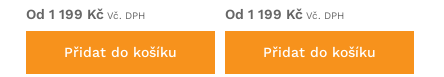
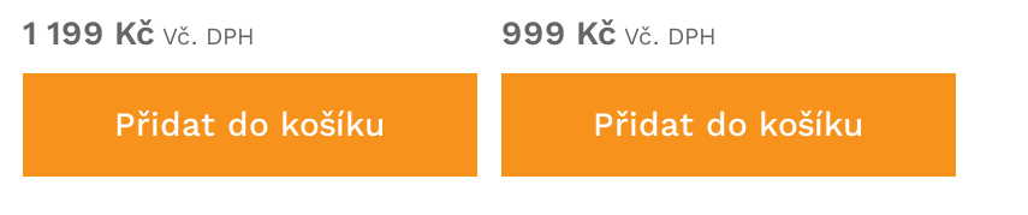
[26,6,145,22] Od 1 199 Kč Vč. DPH -> [23,13,254,51] 1 199 Kč Vč. DPH
[225,6,344,22] Od 1 199 Kč Vč. DPH -> [501,13,715,51] 999 Kč Vč. DPH

